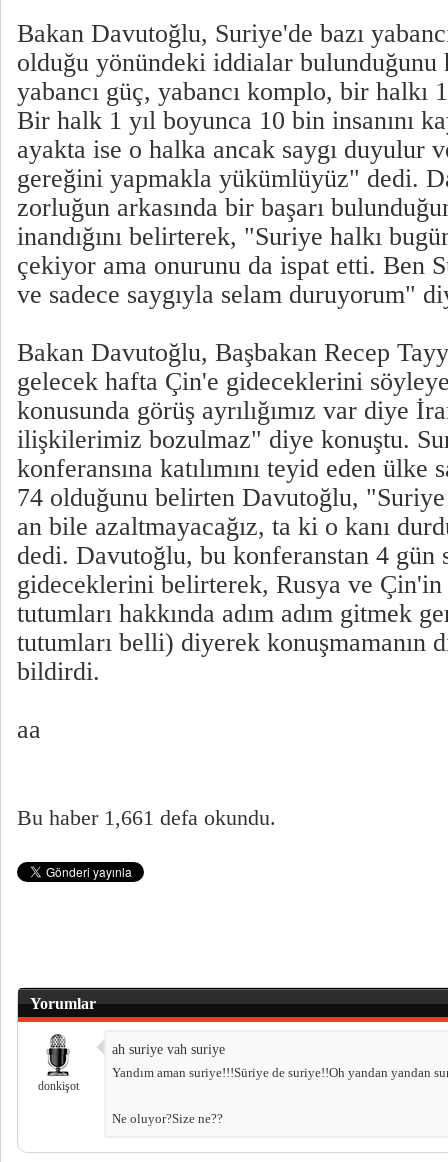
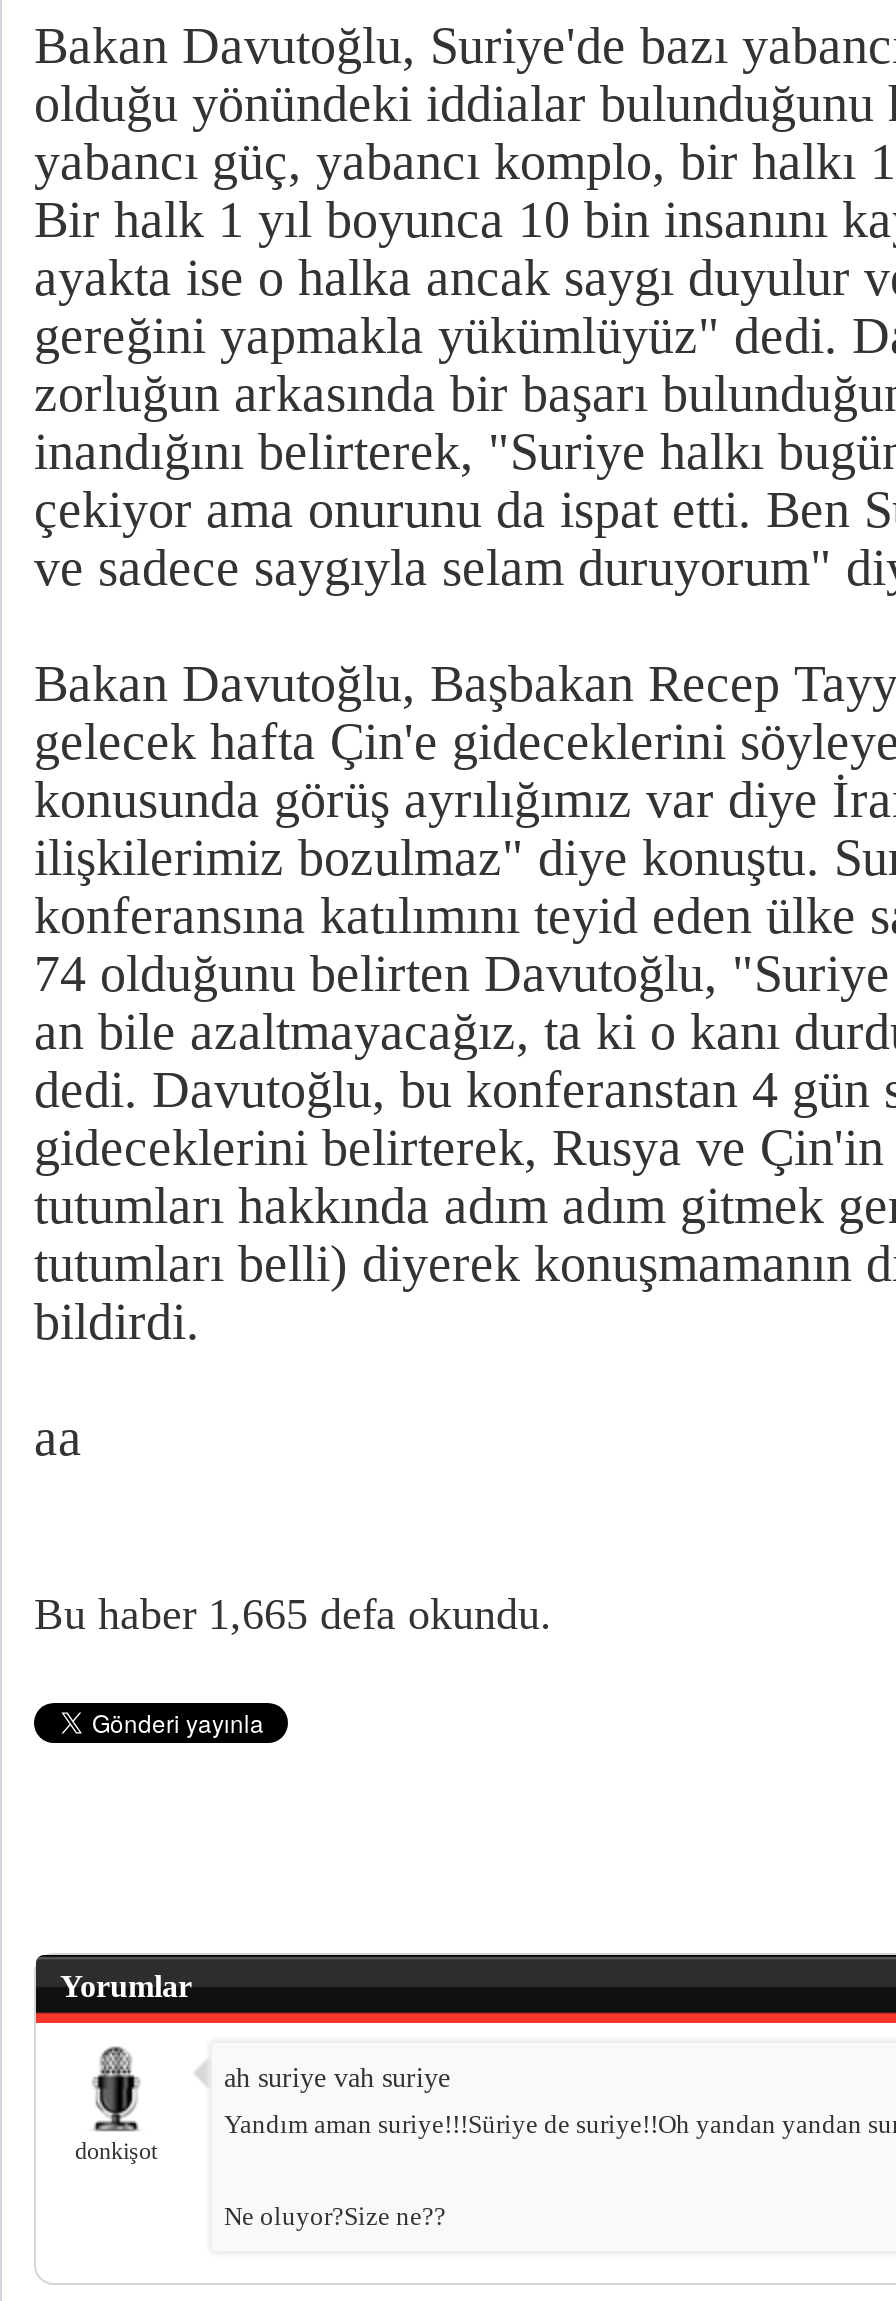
[17,806,276,830] Bu haber 1,661 defa okundu. -> [34,1591,552,1639] Bu haber 1,665 defa okundu.

